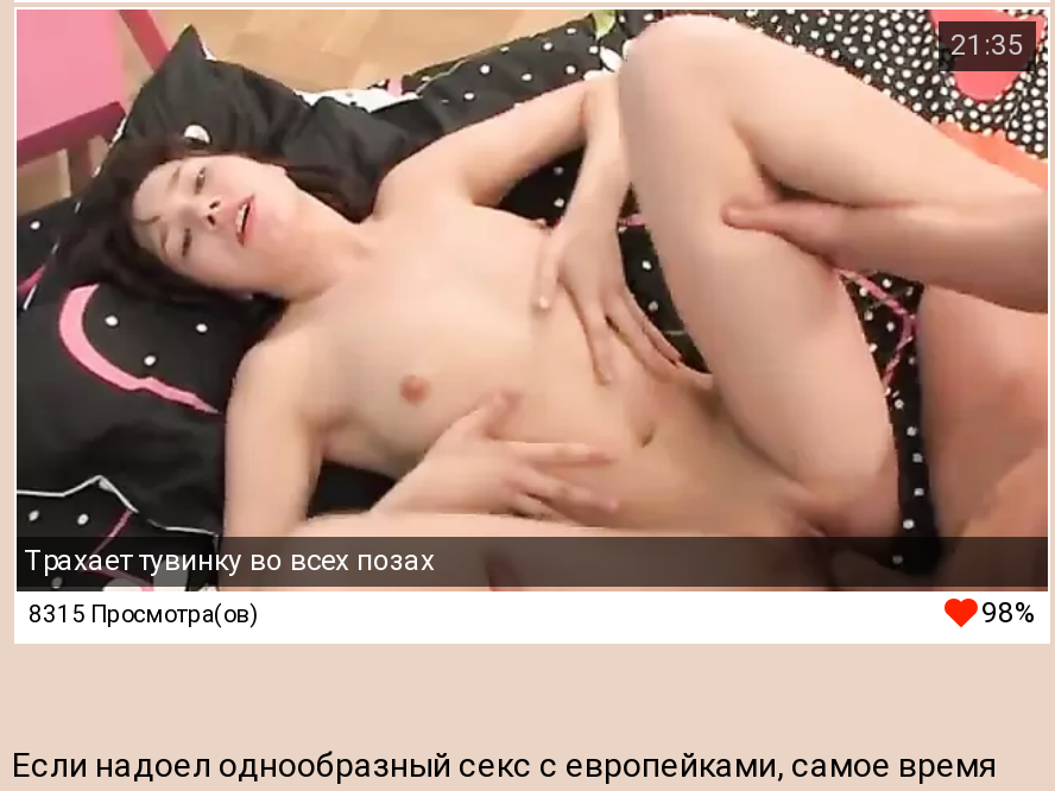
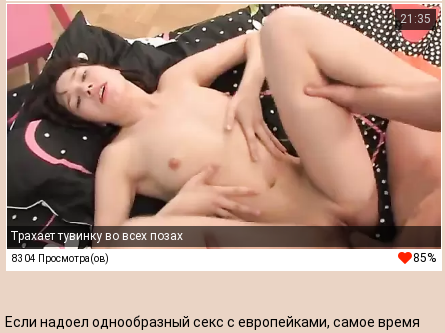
[29,600,259,626] 8315 Просмотра(ов) -> [12,253,109,264] 8304 Просмотра(ов)
[981,596,1036,630] 98% -> [413,251,436,265] 85%

